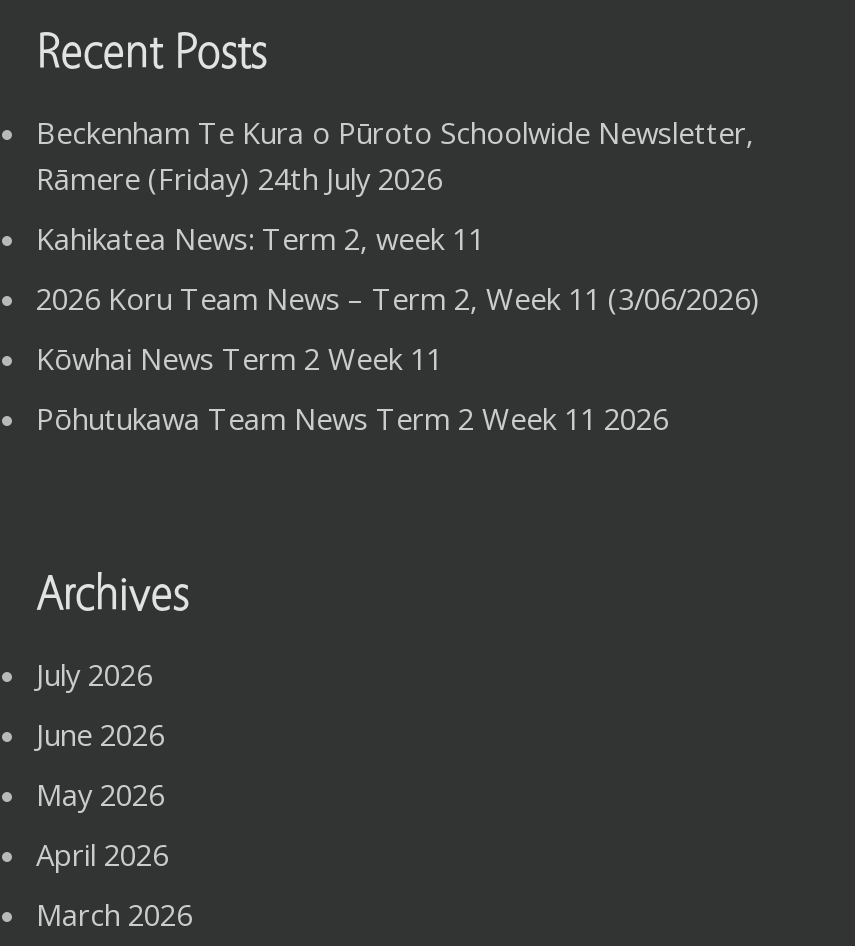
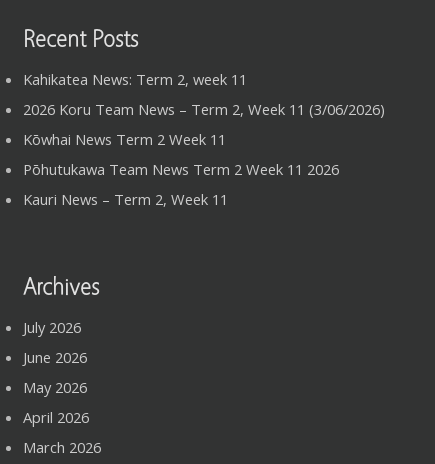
[36,113,754,199] Beckenham Te Kura o Pūroto Schoolwide Newsletter, | Rāmere (Friday) 24th July 2026 -> none
moved [36,219,760,439] -> [23,69,385,179]: Kahikatea News: Term 2, week 11 | 2026 Koru Team News – Term 2, Week 11 (3/06/2026) | Kōwhai News Term 2 Week 11 | Pōhutukawa Team News Term 2 Week 11 2026
none -> [23,189,228,209] Kauri News – Term 2, Week 11

